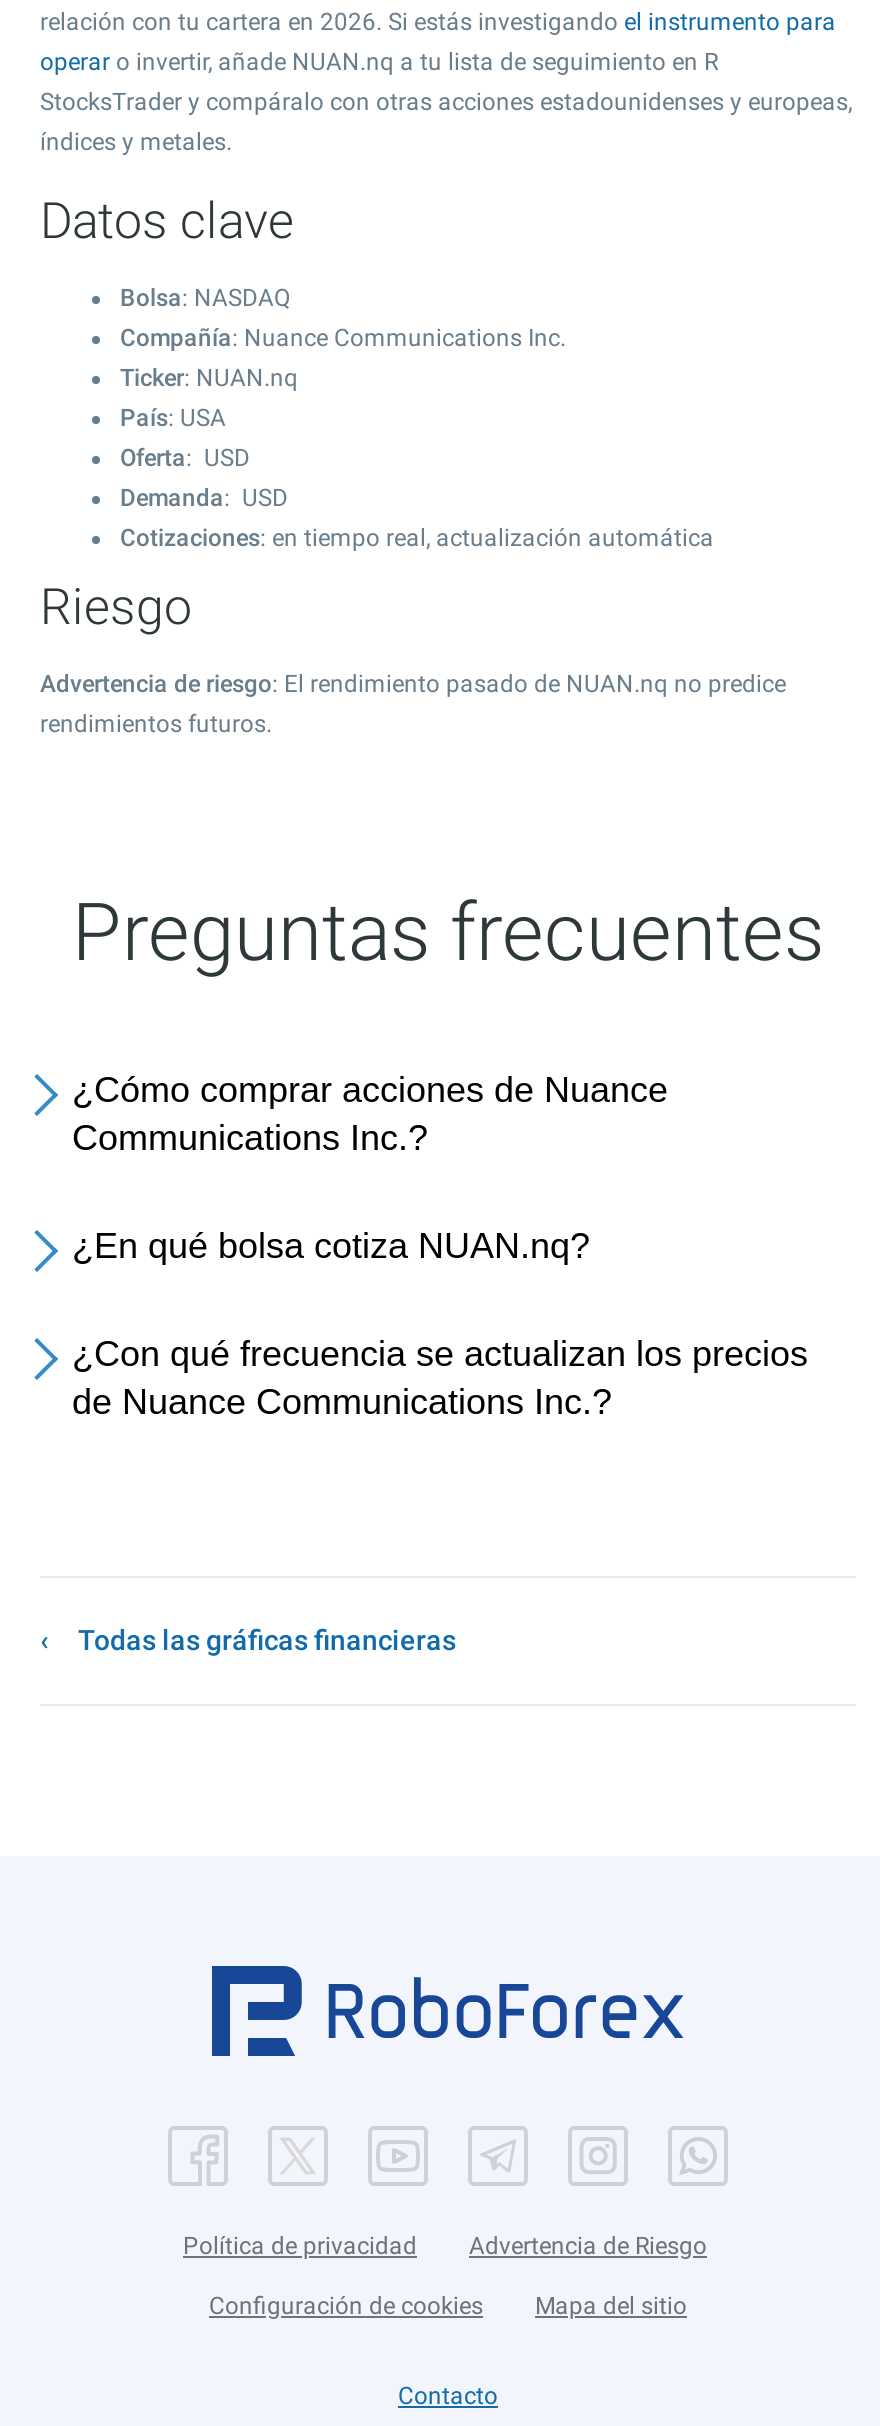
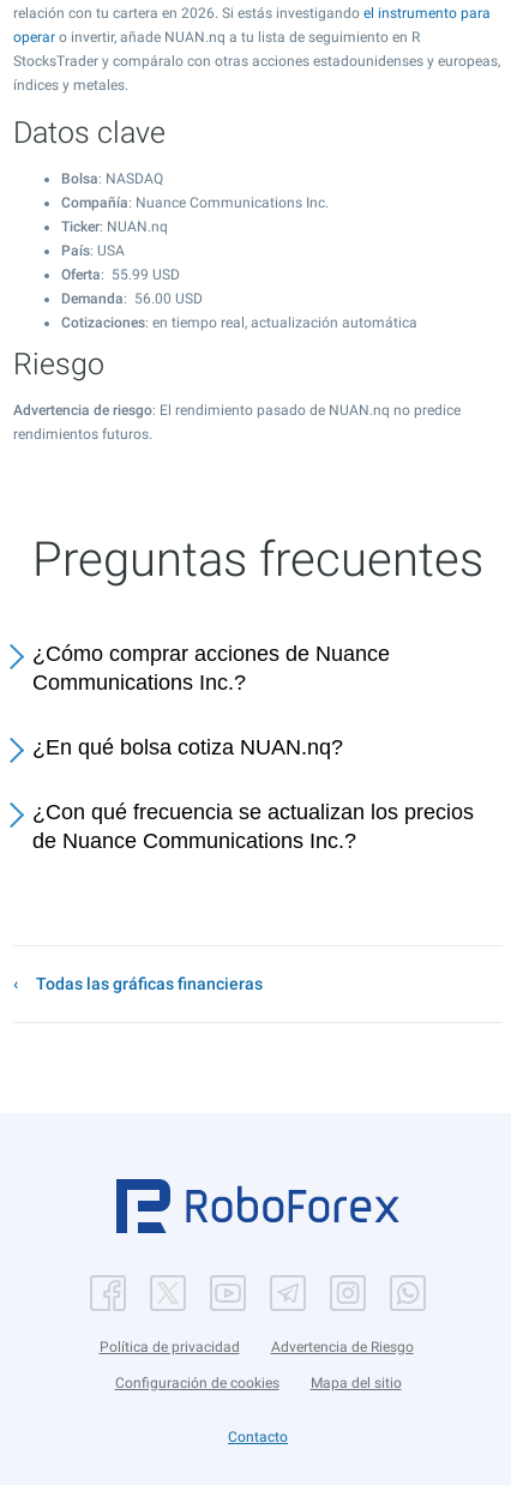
[120,444,288,512] Oferta: USD | Demanda: USD -> [61,266,203,307] Oferta: 55.99 USD | Demanda: 56.00 USD

